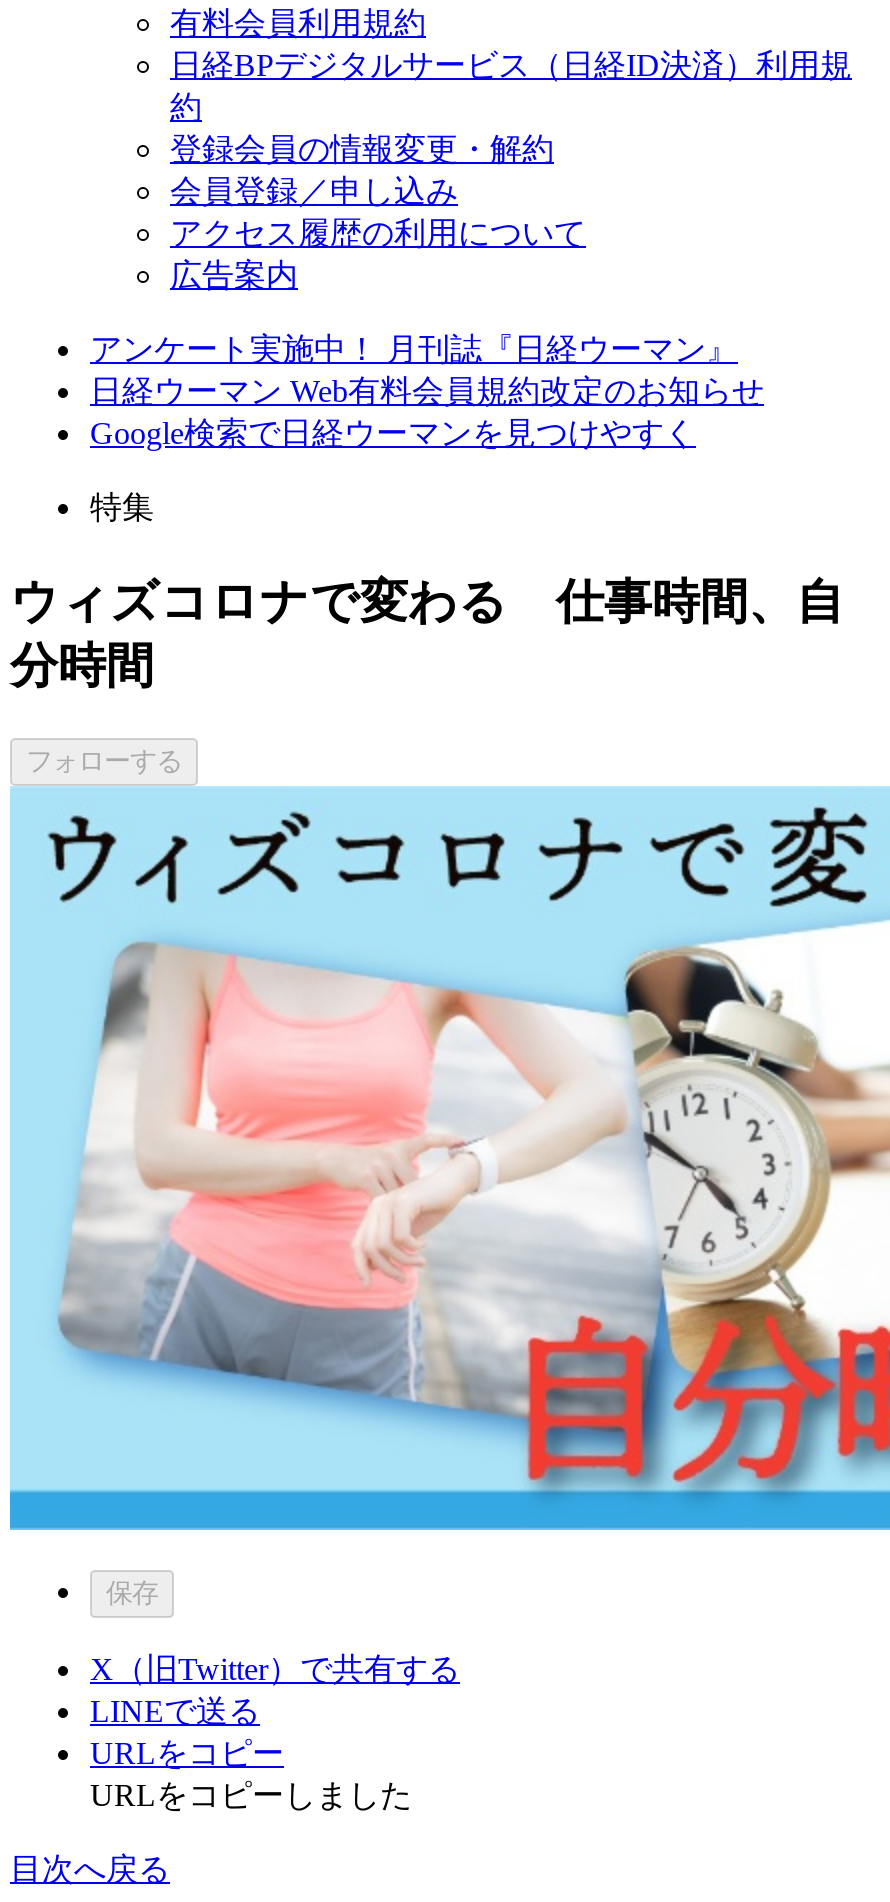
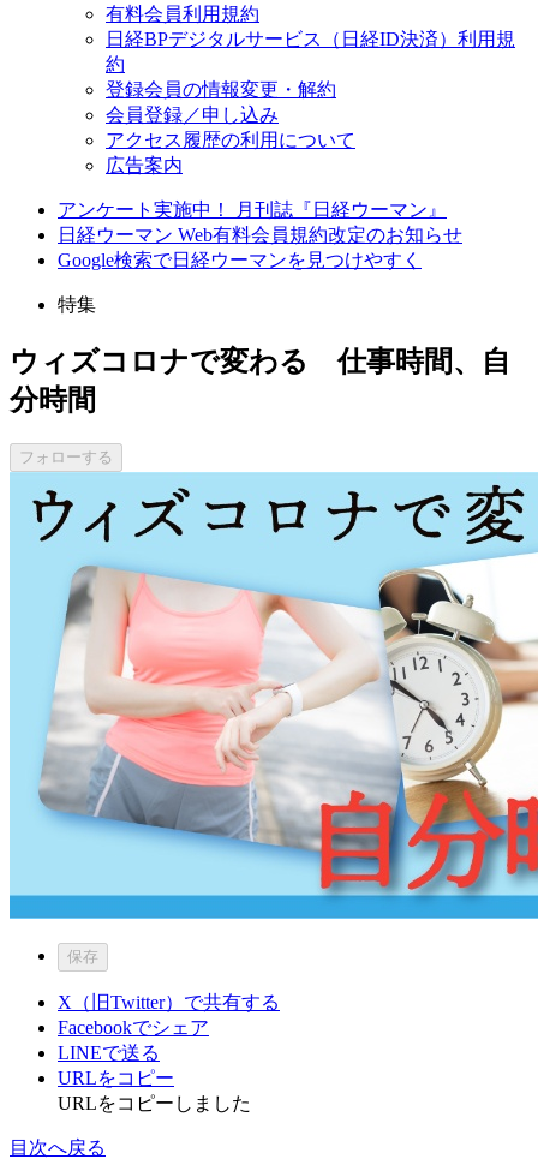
none -> [58,1017,209,1037] Facebookでシェア

